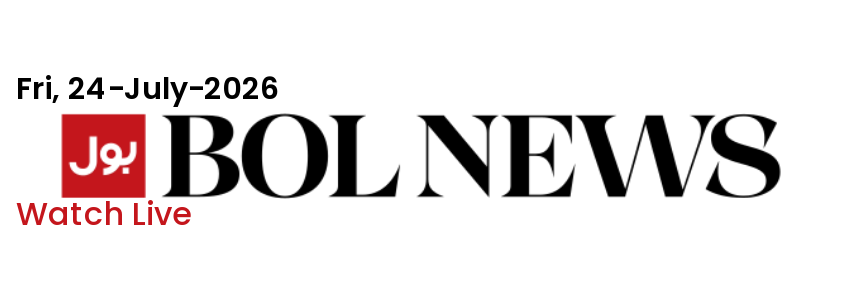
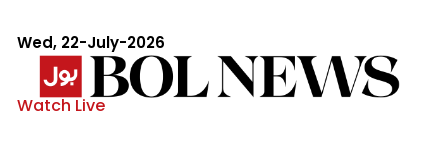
[16,67,280,109] Fri, 24-July-2026 -> [17,32,165,53] Wed, 22-July-2026

